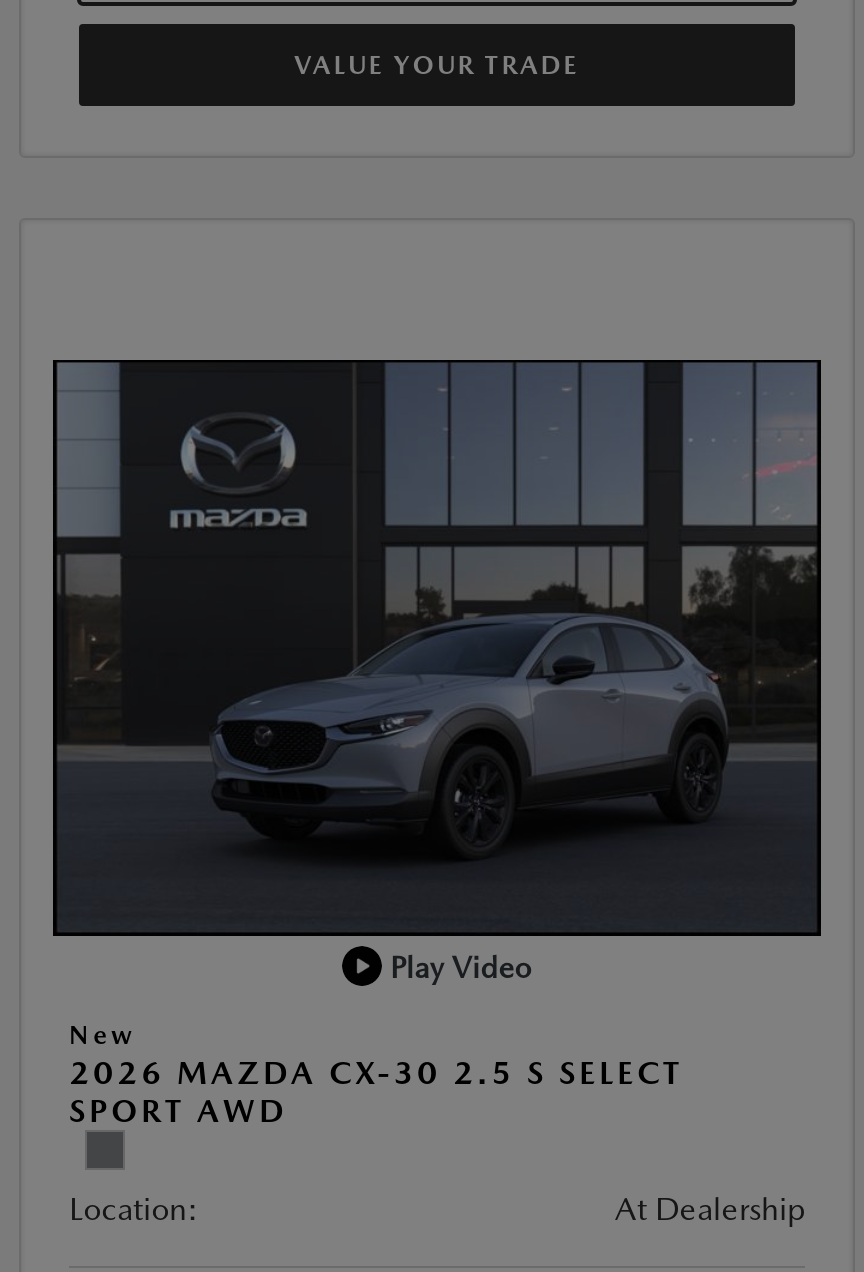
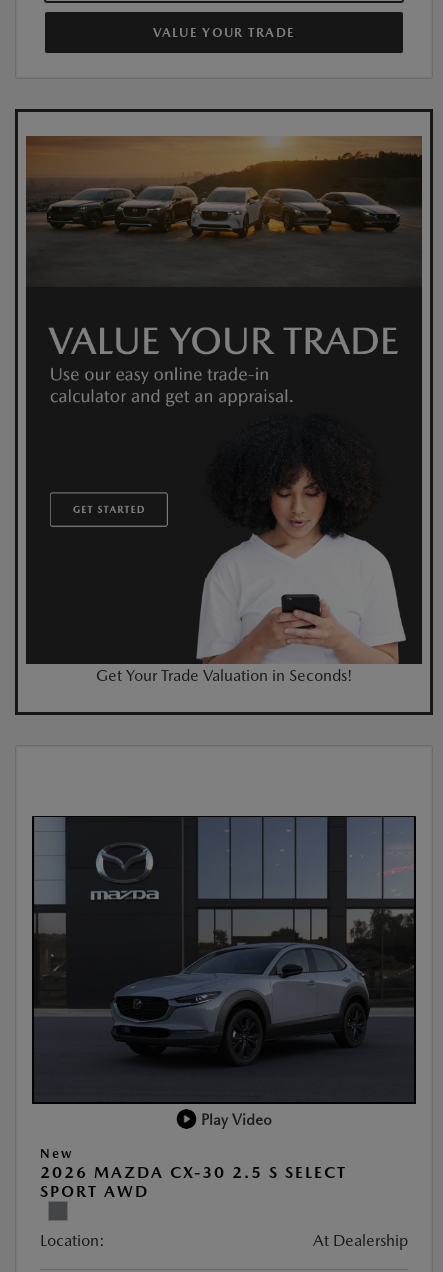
none -> [14,108,434,716] [image] | Get Your Trade Valuation in Seconds!

